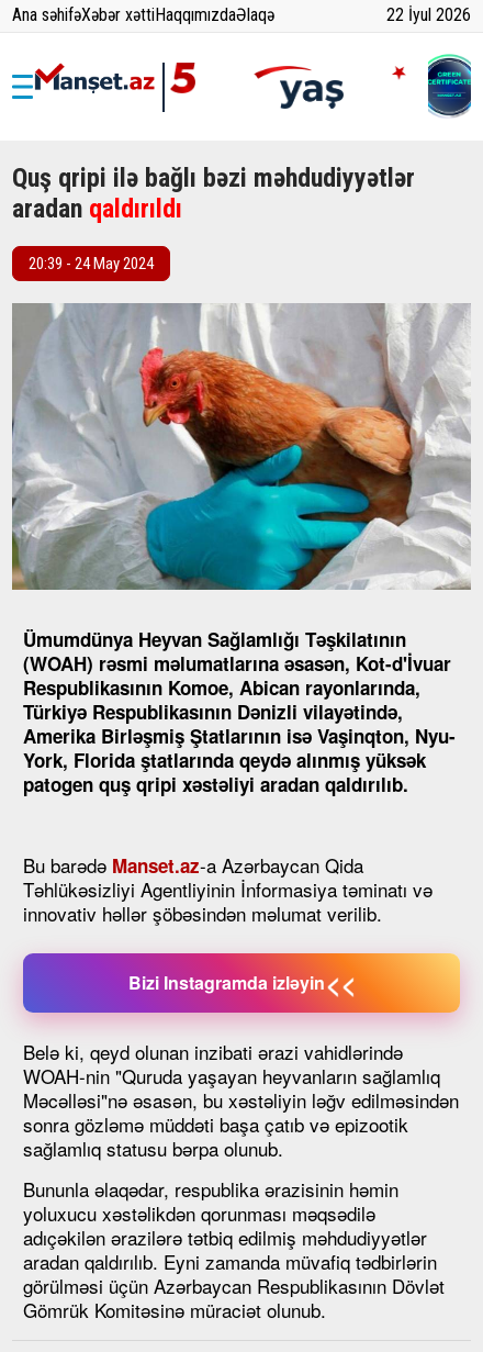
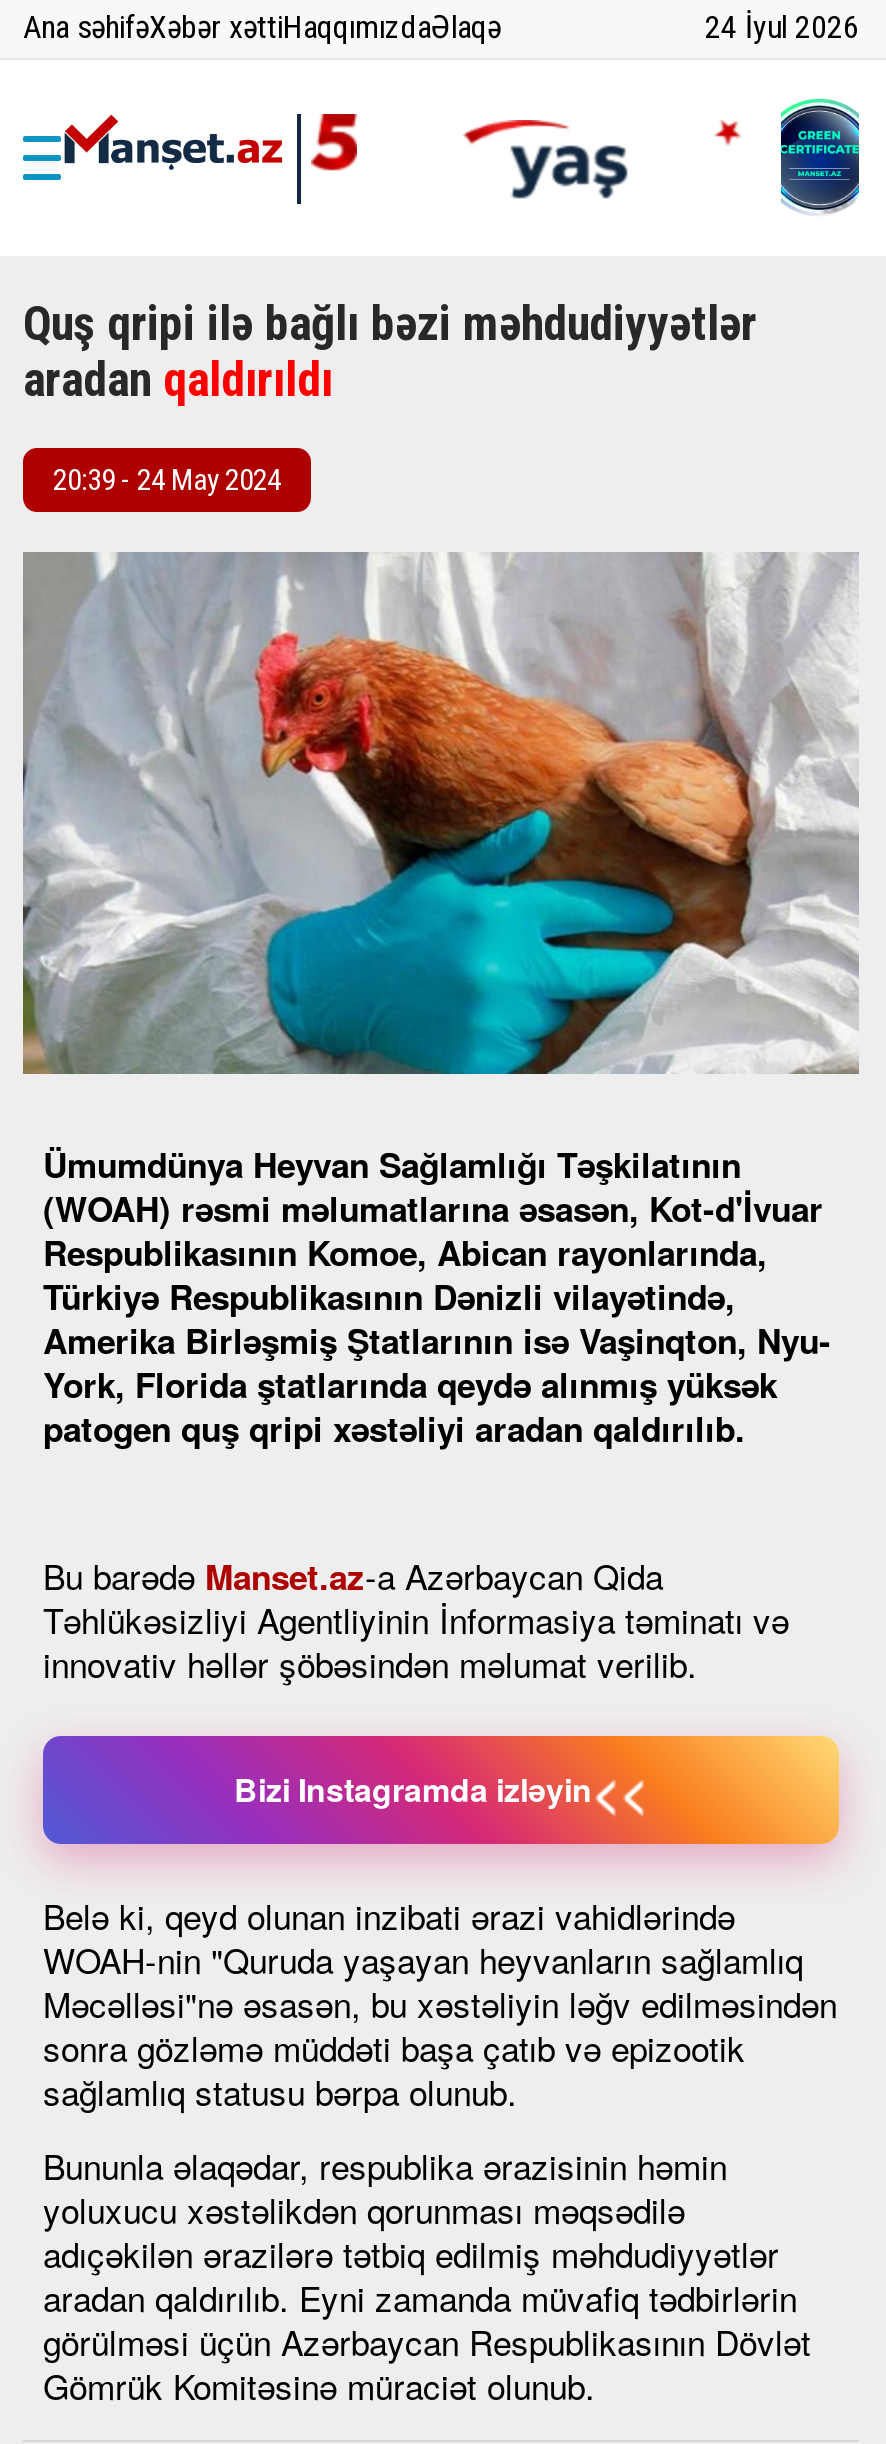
[386,4,471,25] 22 İyul 2026 -> [705,8,859,46] 24 İyul 2026

